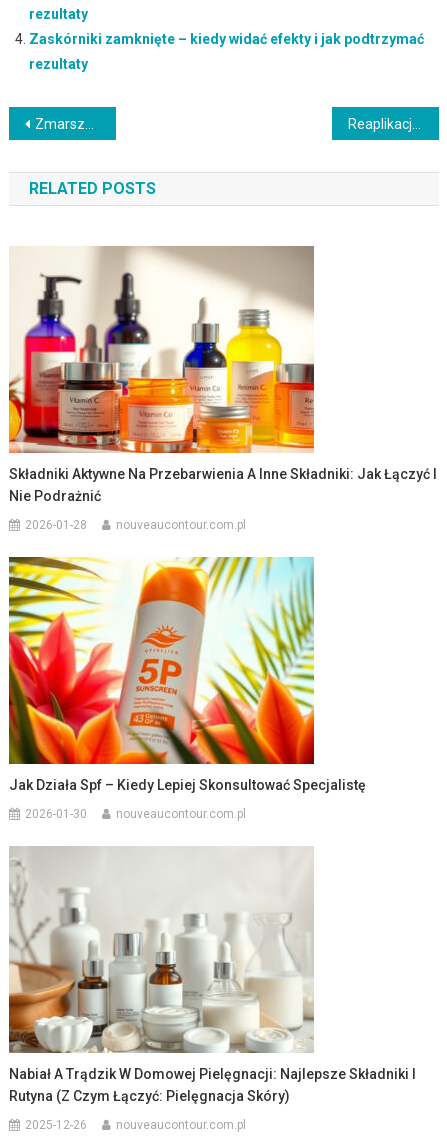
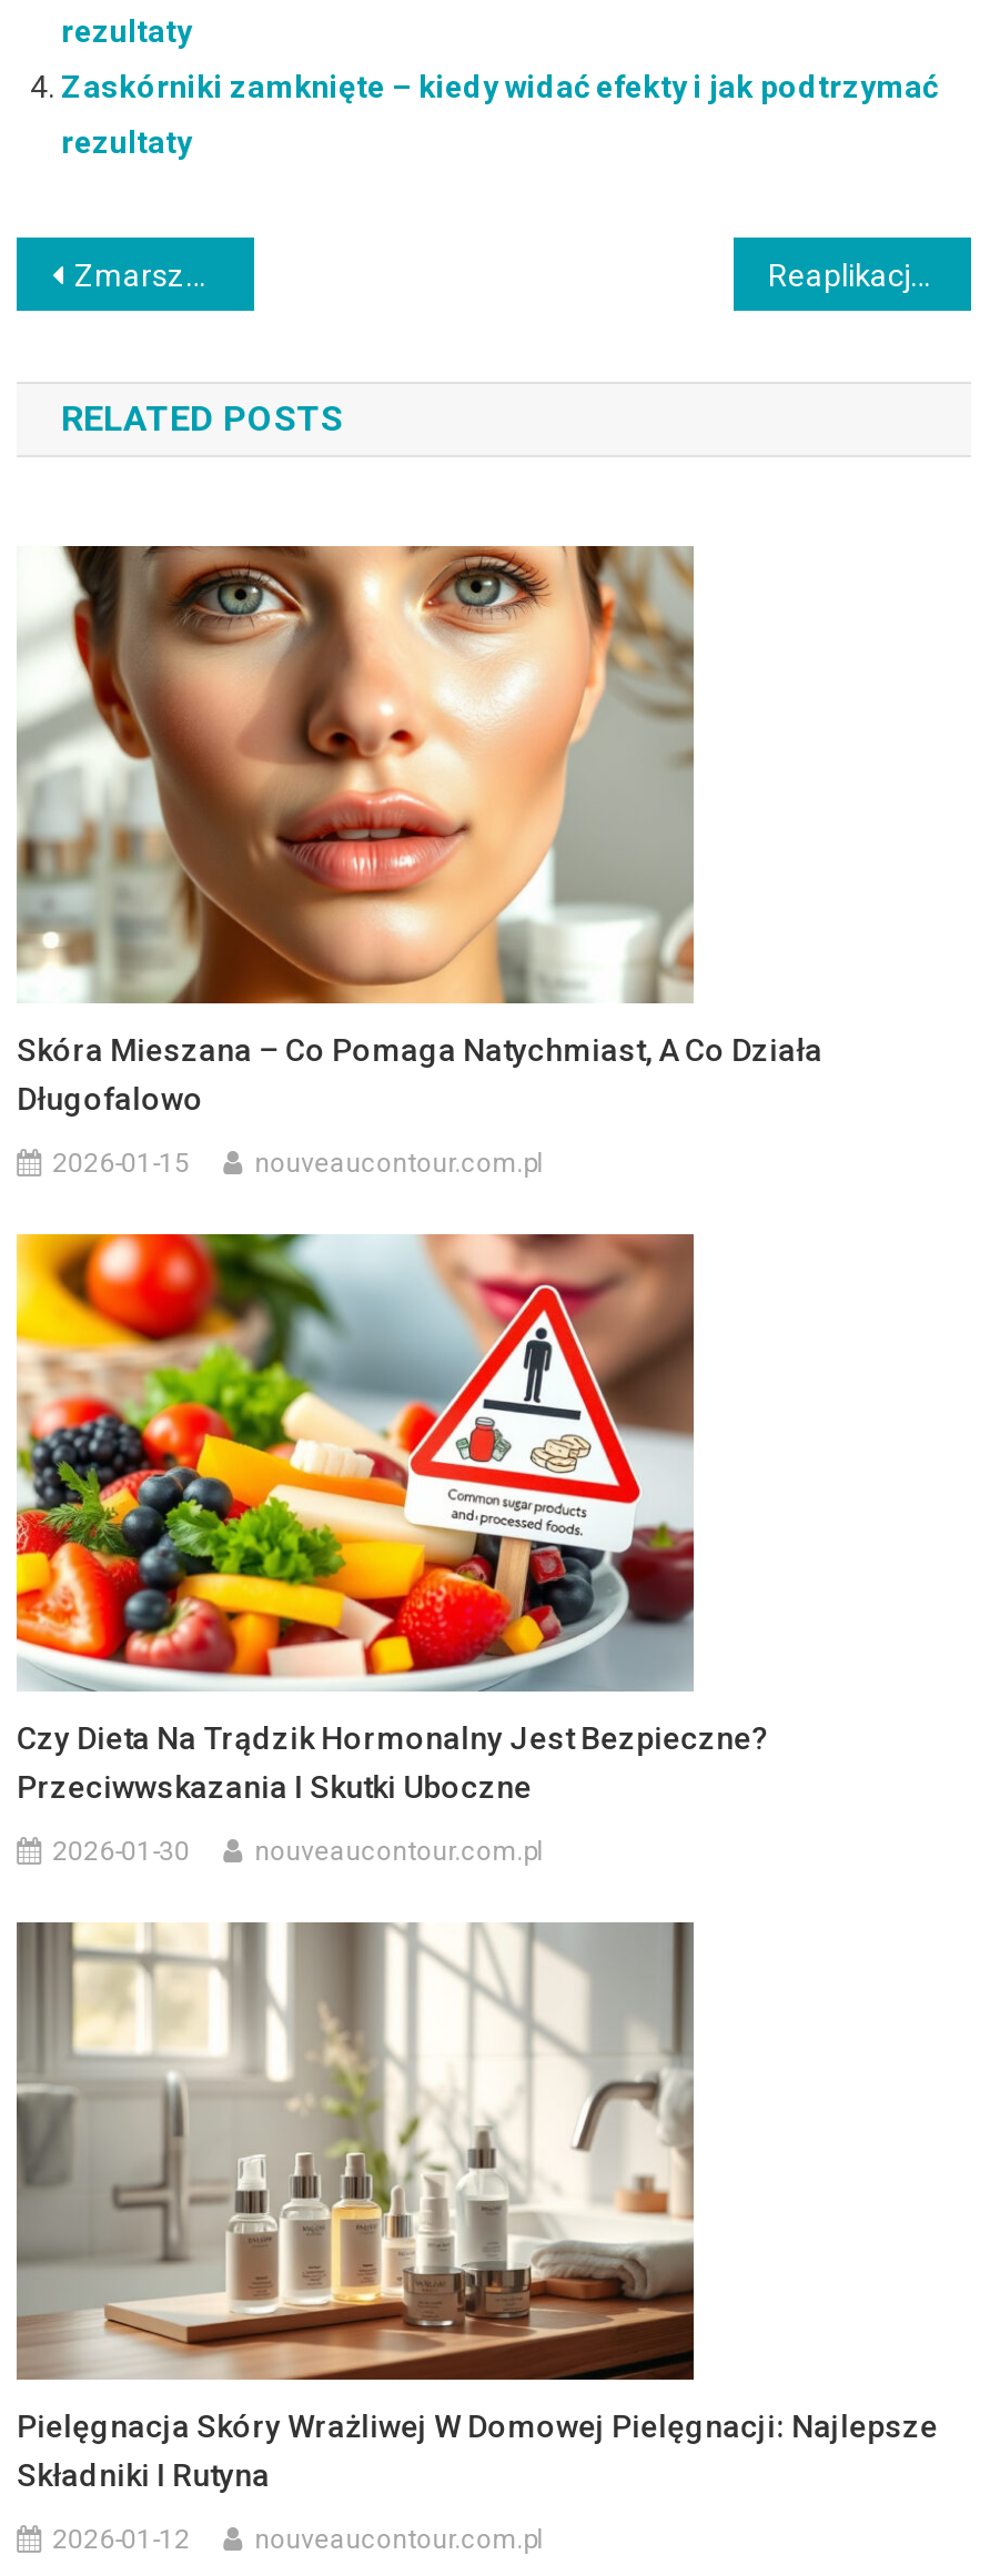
[8,246,437,504] [image] | Składniki Aktywne Na Przebarwienia A Inne Składniki: Jak Łączyć I | Nie Podrażnić -> [17,544,823,1116] [image] | Skóra Mieszana – Co Pomaga Natychmiast, A Co Działa | Długofalowo
[25,518,87,532] 2026-01-28 -> [52,1147,190,1178] 2026-01-15
[8,556,366,793] [image] | Jak Działa Spf – Kiedy Lepiej Skonsultować Specjalistę -> [14,1232,769,1804] [image] | Czy Dieta Na Trądzik Hormonalny Jest Bezpieczne? | Przeciwwskazania I Skutki Uboczne
[8,846,416,1104] [image] | Nabiał A Trądzik W Domowej Pielęgnacji: Najlepsze Składniki I | Rutyna (z Czym Łączyć: Pielęgnacja Skóry) -> [17,1922,938,2492] [image] | Pielęgnacja Skóry Wrażliwej W Domowej Pielęgnacji: Najlepsze | Składniki I Rutyna
[25,1118,87,1132] 2025-12-26 -> [52,2523,190,2554] 2026-01-12

